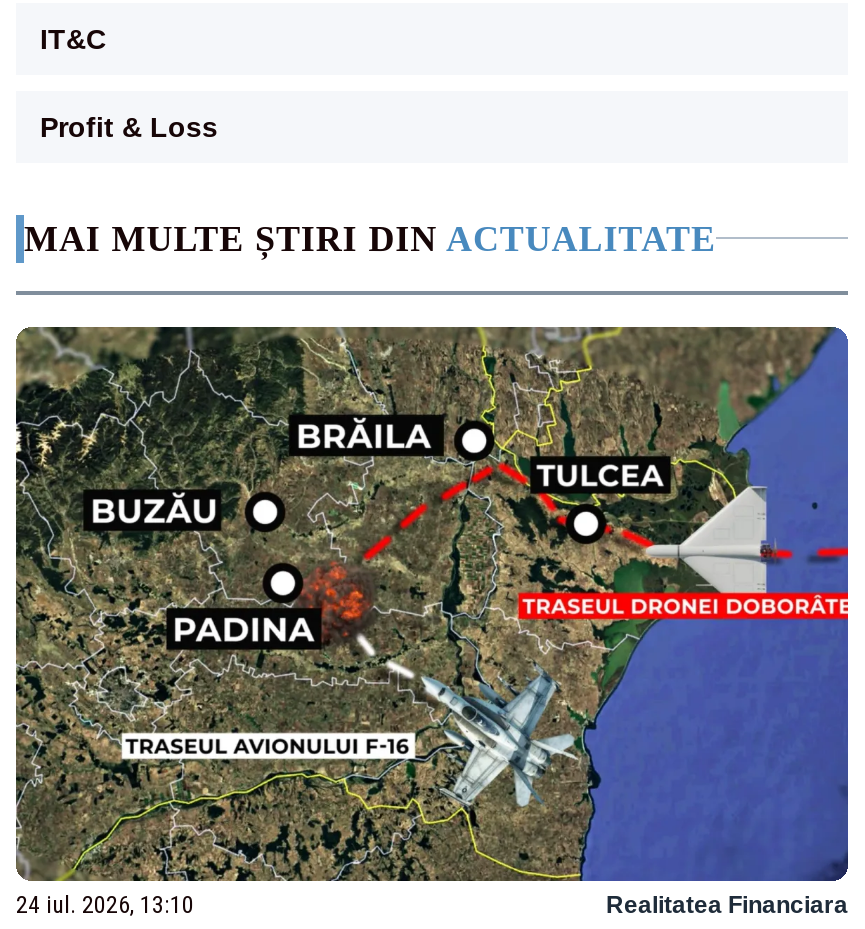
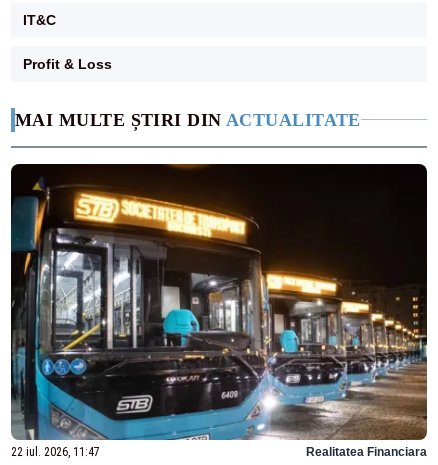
[14,325,850,920] [image] | 24 iul. 2026, 13:10 -> [10,163,428,459] [image] | 22 iul. 2026, 11:47

